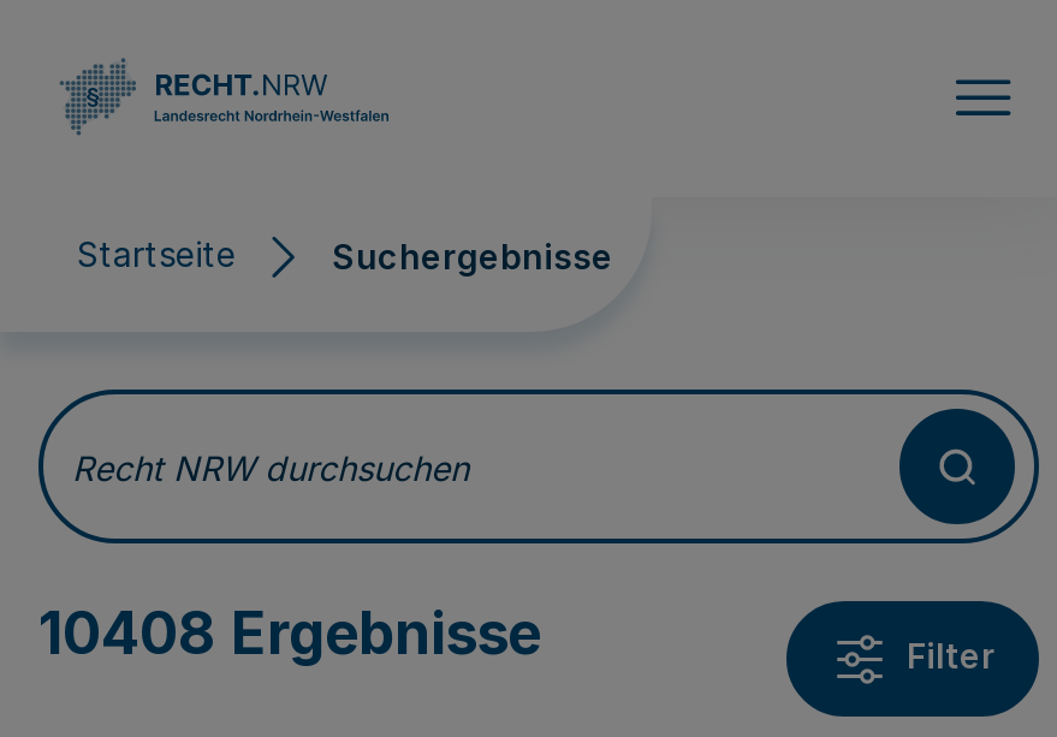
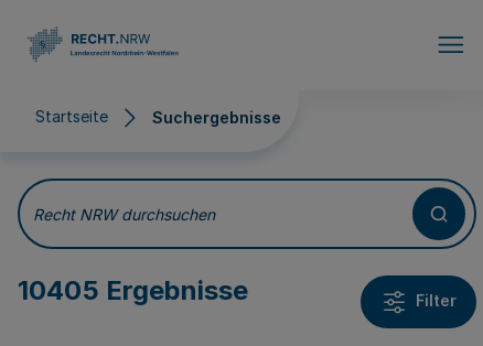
[38,599,541,668] 10408 Ergebnisse -> [18,274,248,306] 10405 Ergebnisse

